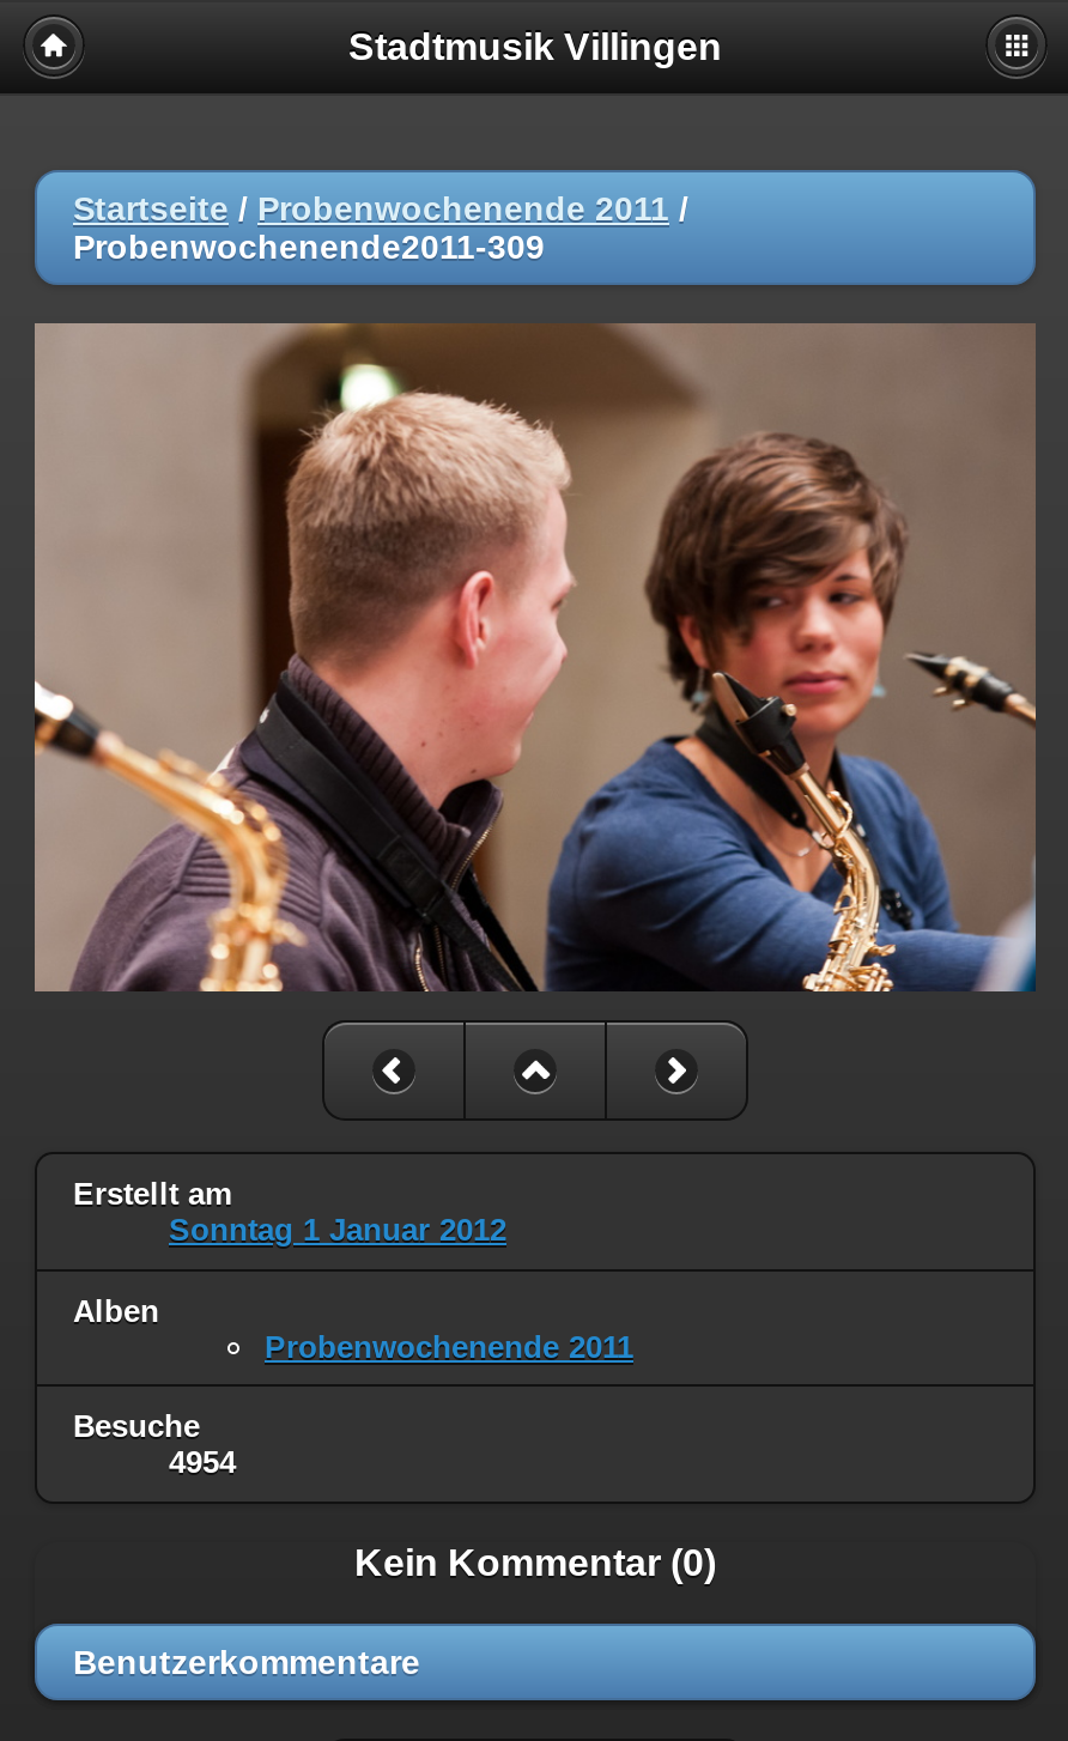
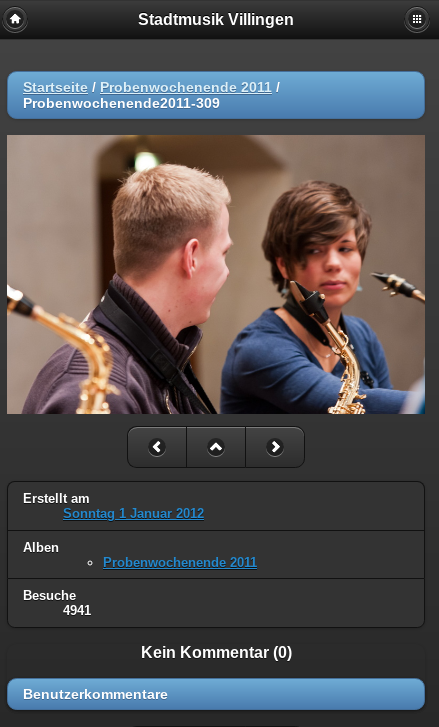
[169,1445,236,1481] 4954 -> [63,603,91,618] 4941

